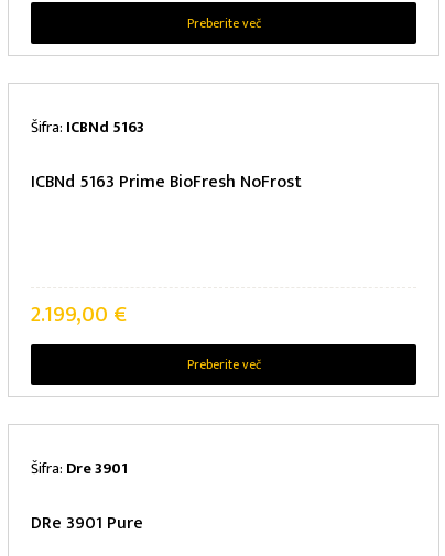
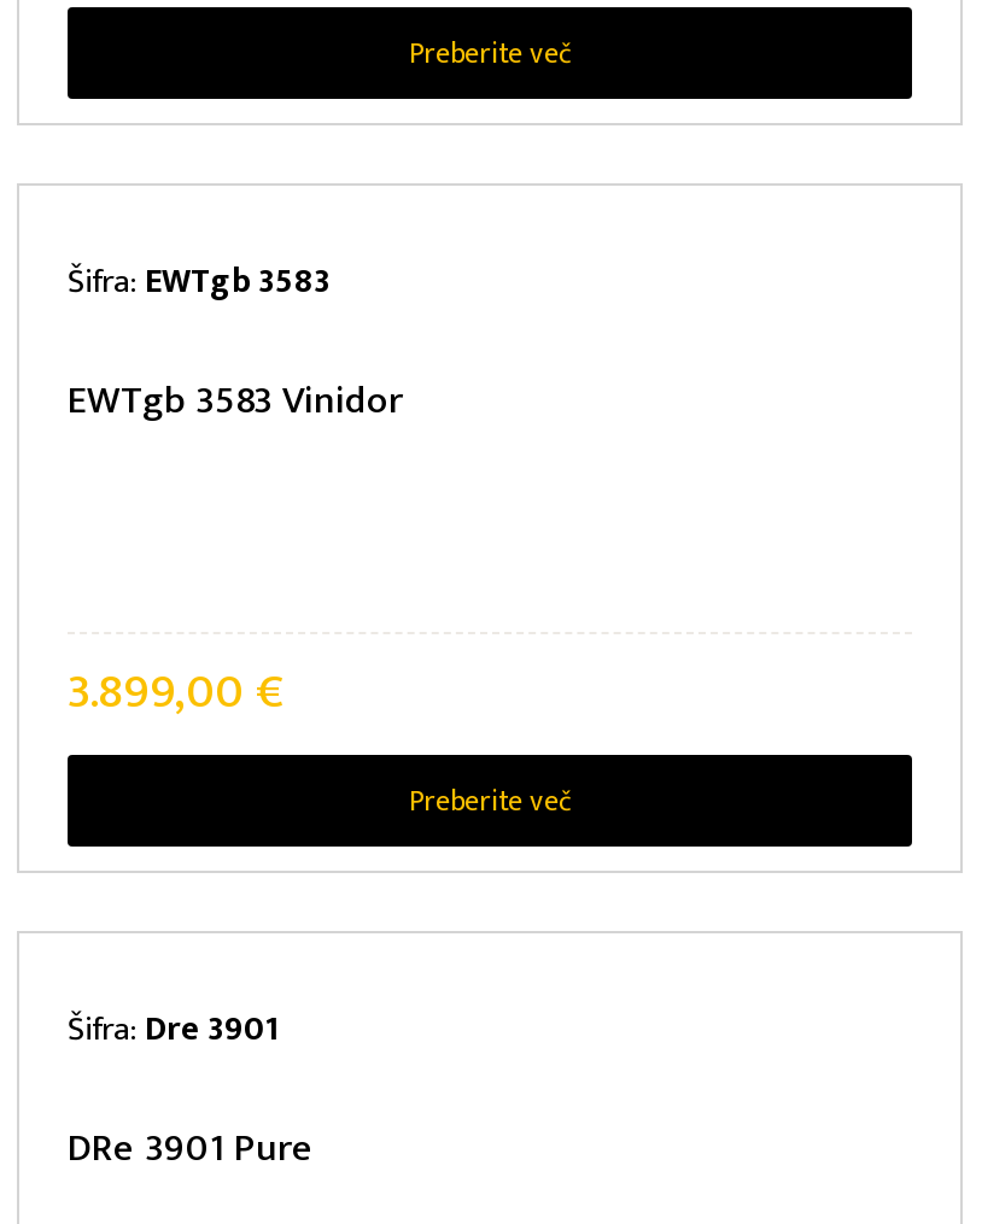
[31,115,144,140] Šifra: ICBNd 5163 -> [68,253,331,309] Šifra: EWTgb 3583
[31,167,302,197] ICBNd 5163 Prime BioFresh NoFrost -> [68,369,403,434] EWTgb 3583 Vinidor
[31,296,127,334] 2.199,00 € -> [68,651,285,733] 3.899,00 €

